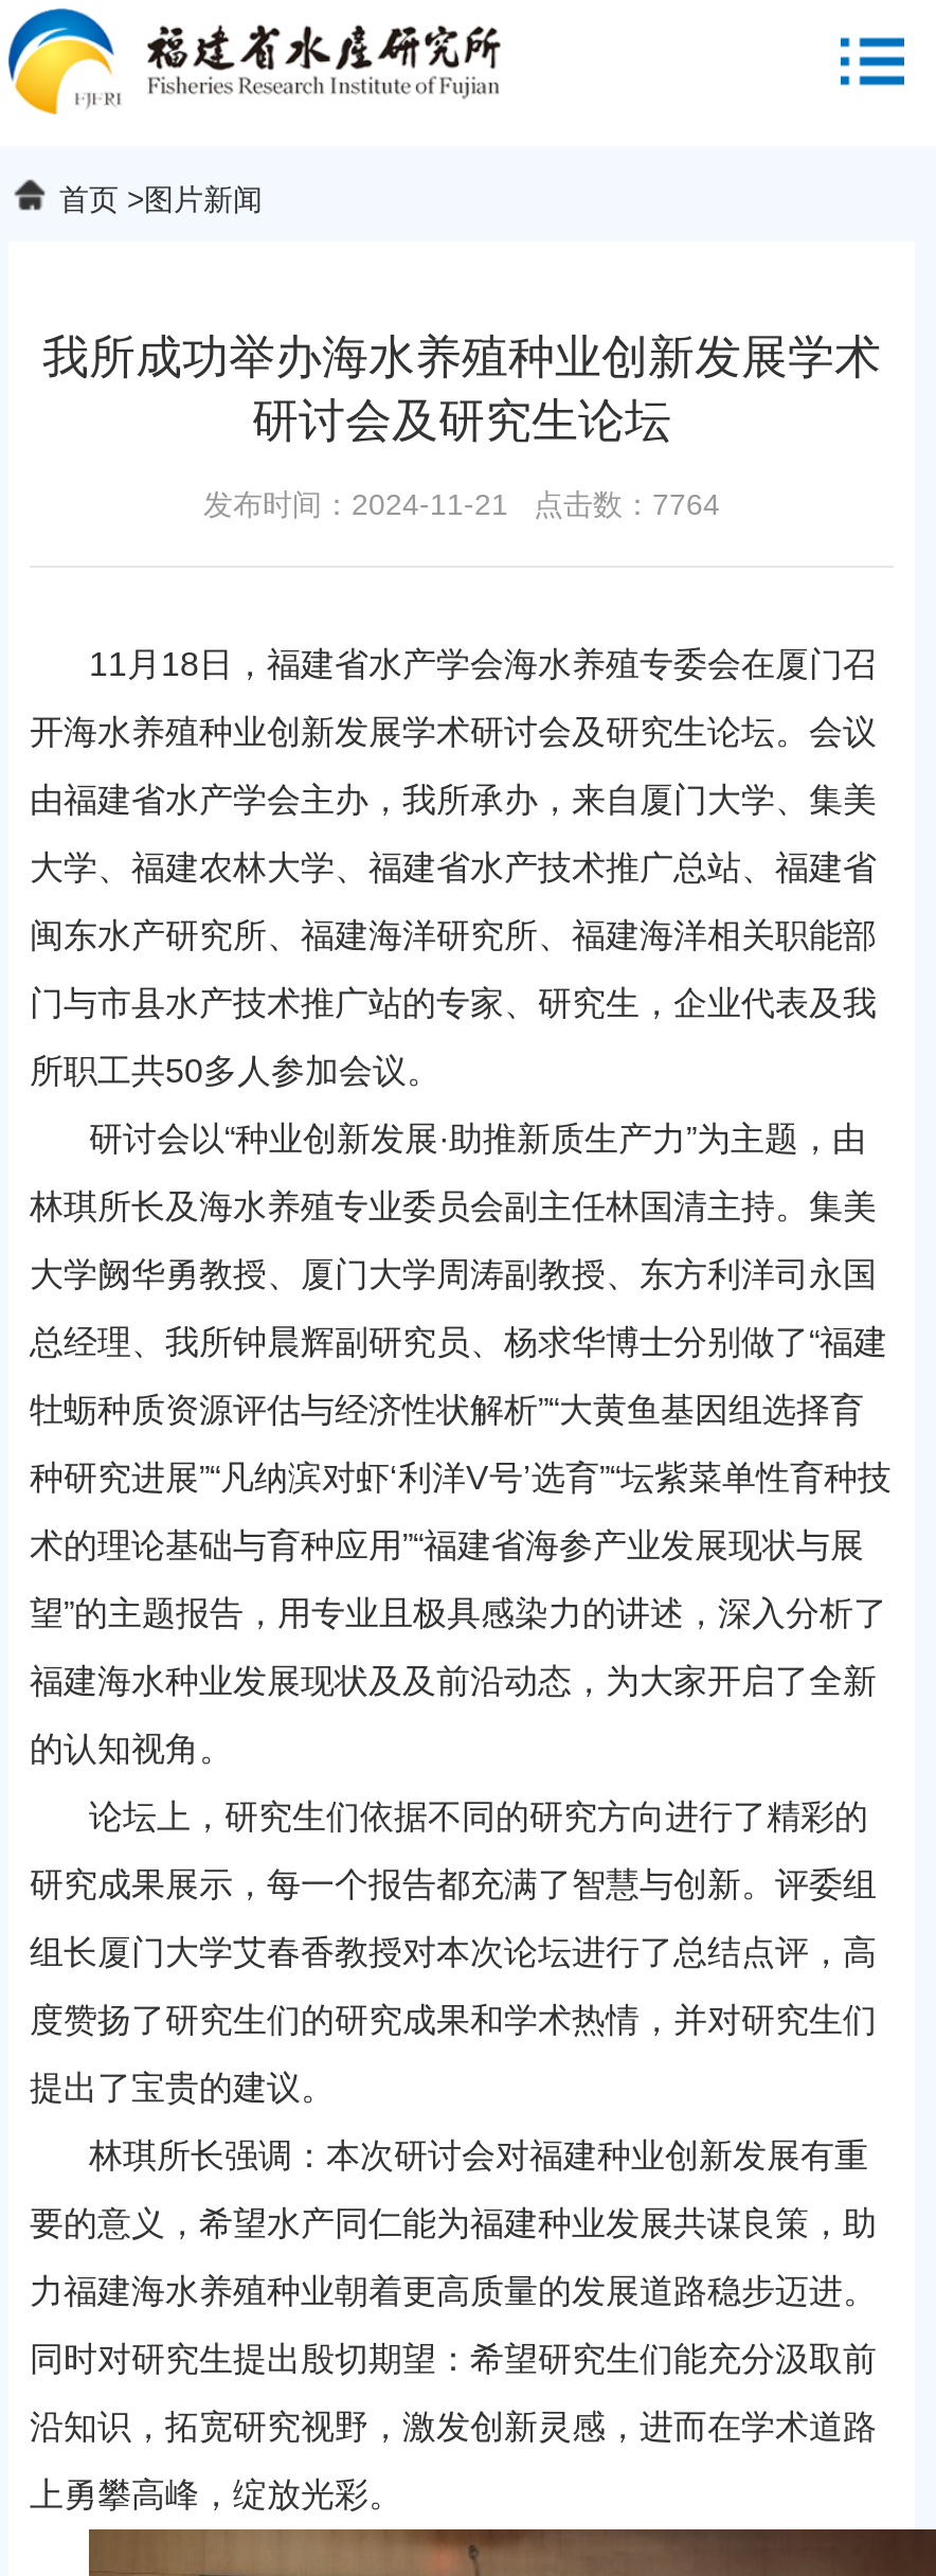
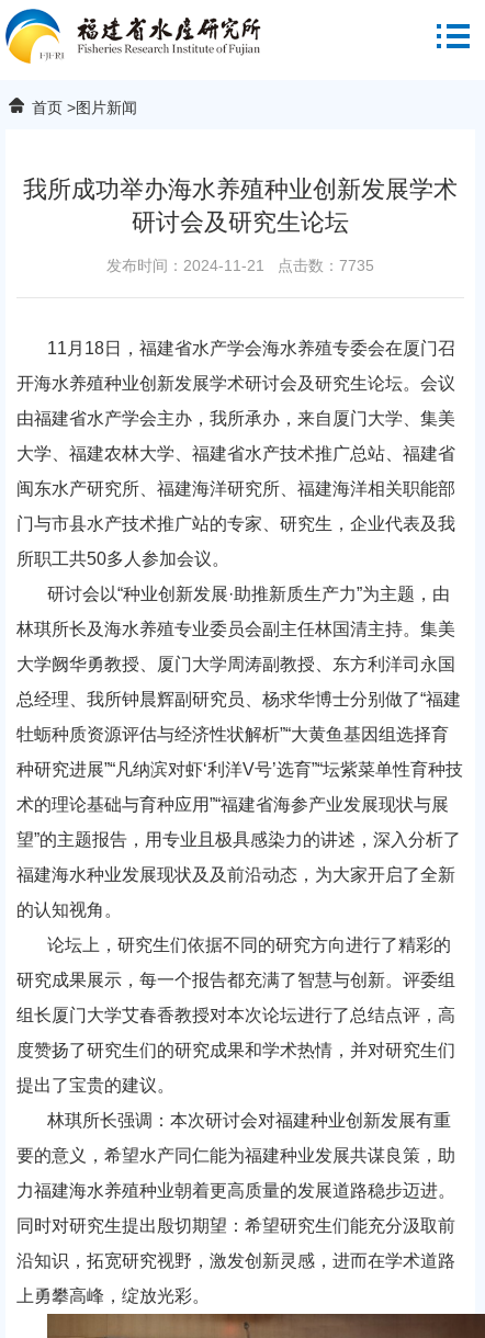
[203,487,720,521] 发布时间：2024-11-21 点击数：7764 -> [106,257,374,274] 发布时间：2024-11-21 点击数：7735

